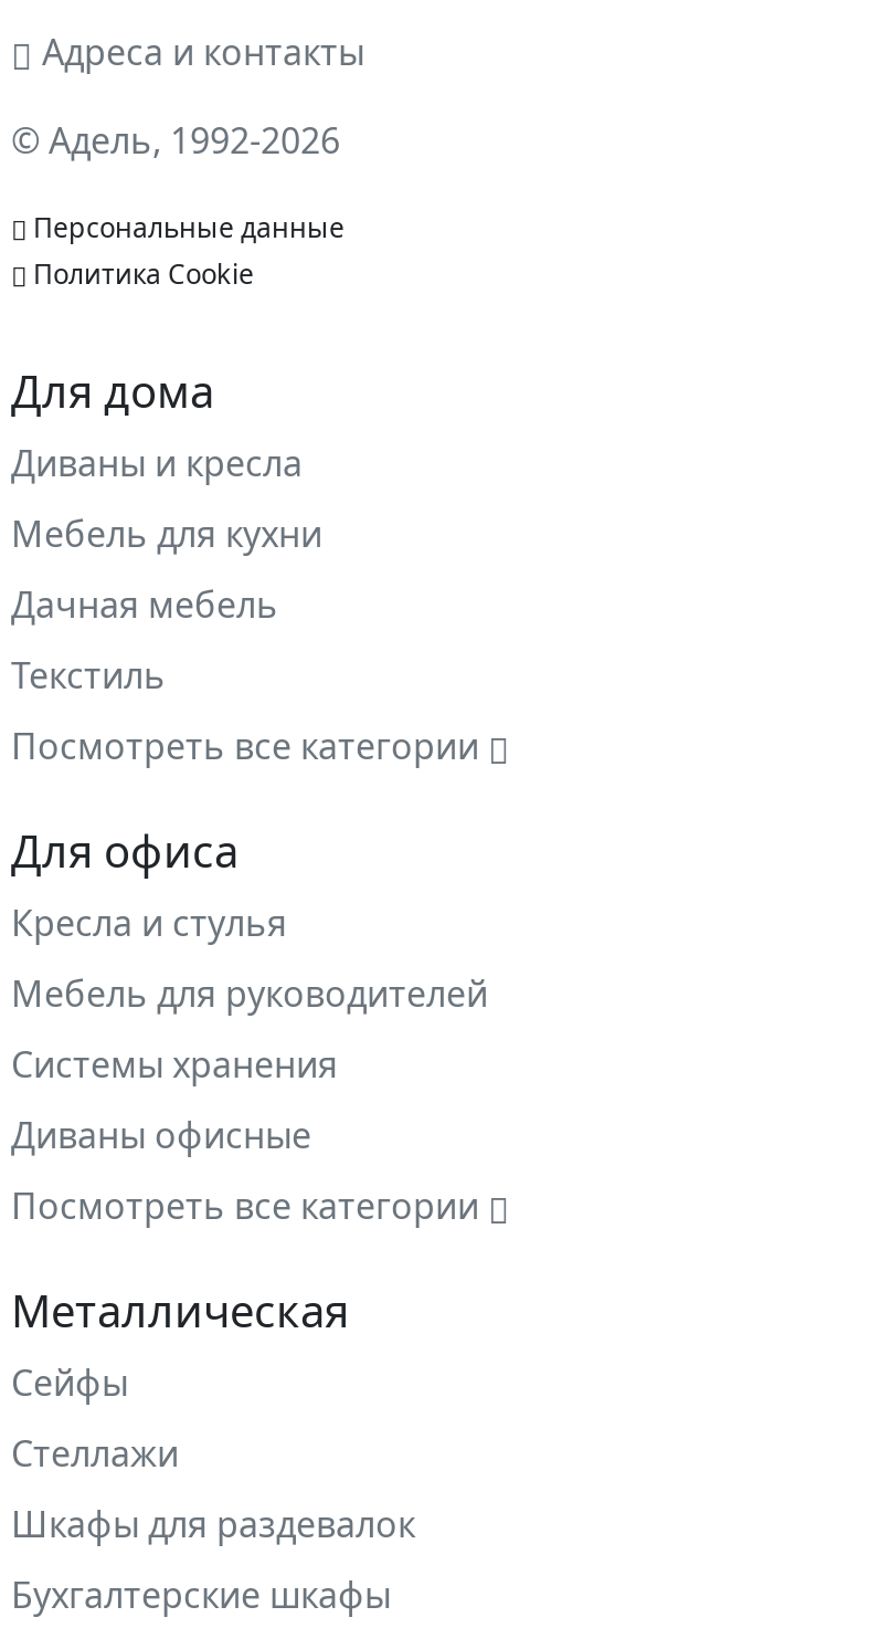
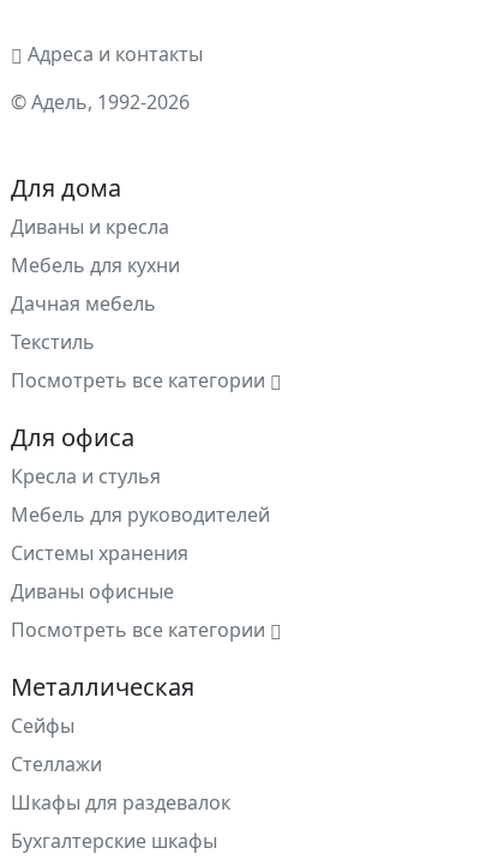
[27,208,345,292] Персональные данные | Политика Cookie -> none

